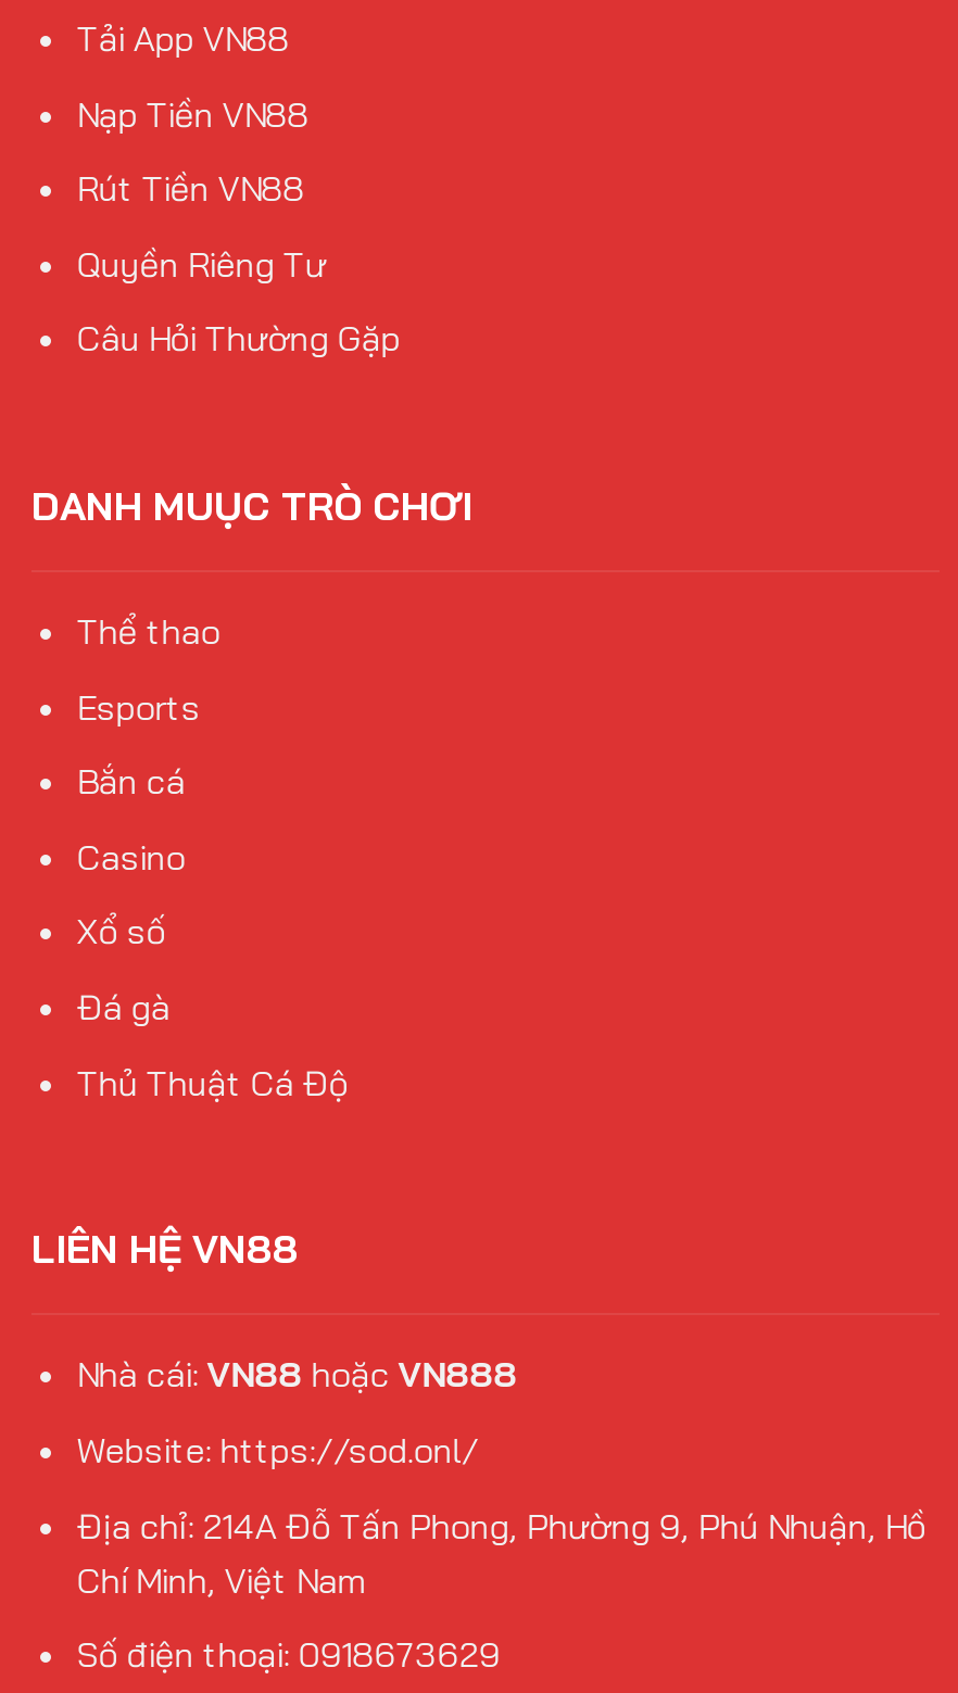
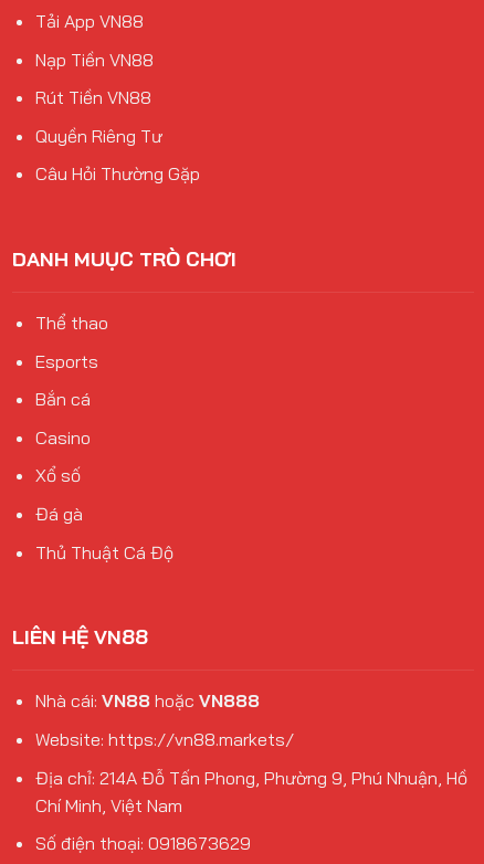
[77,1428,479,1471] Website: https://sod.onl/ -> [35,728,294,750] Website: https://vn88.markets/

